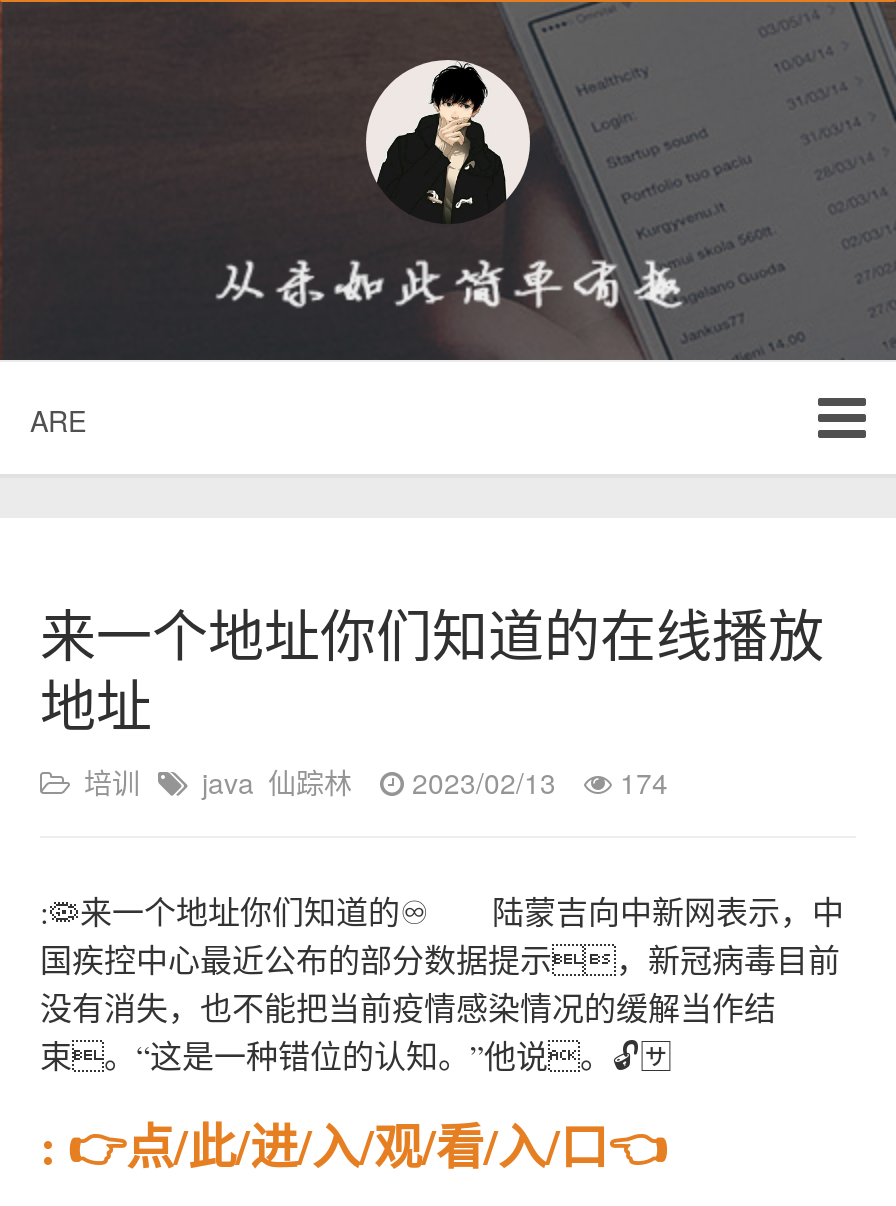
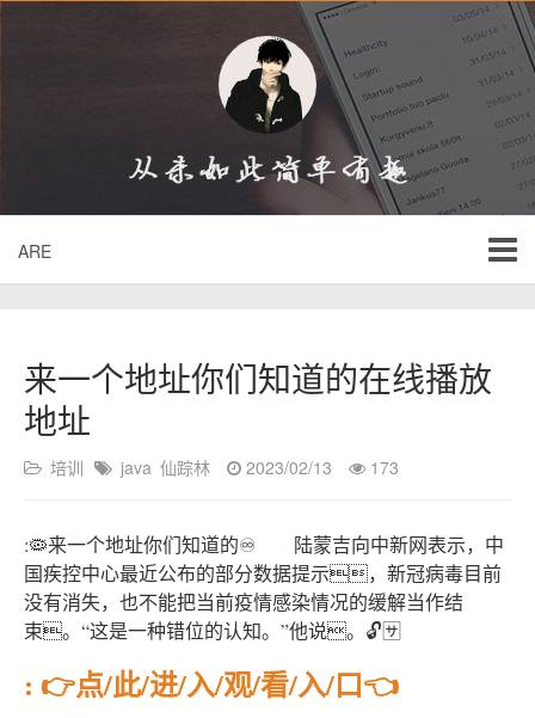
[84,762,668,802] 培训 java 仙踪林 2023/02/13 174 -> [50,455,399,479] 培训 java 仙踪林 2023/02/13 173

